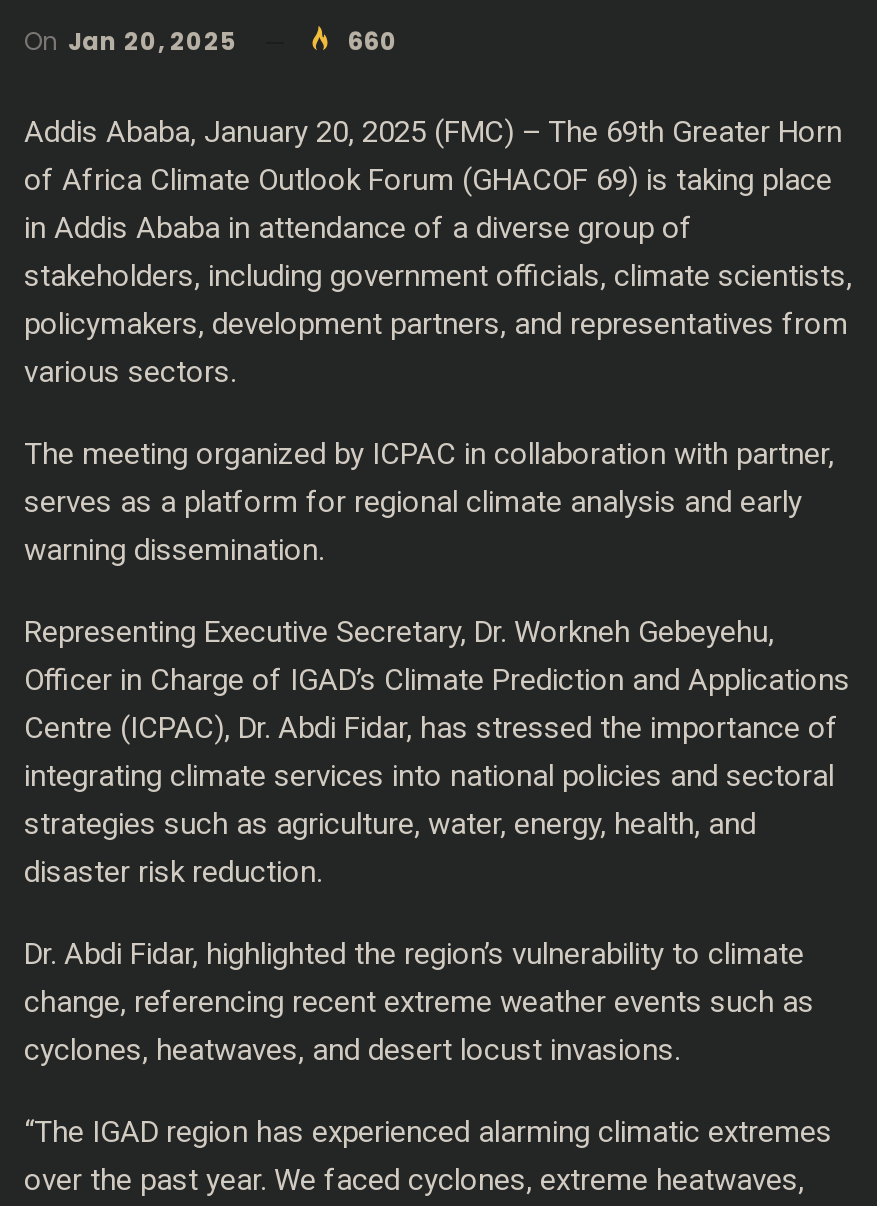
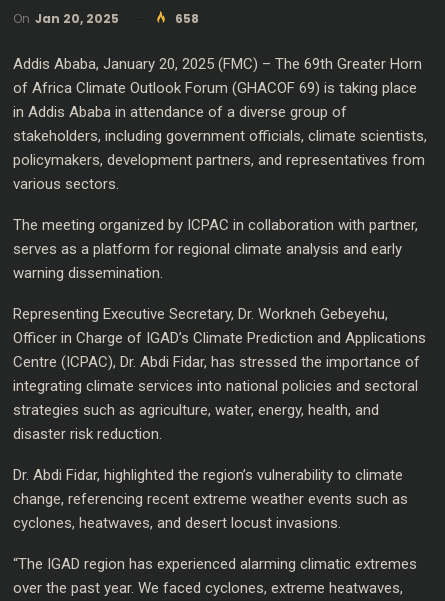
[348,23,398,57] 660 -> [175,10,199,27] 658

